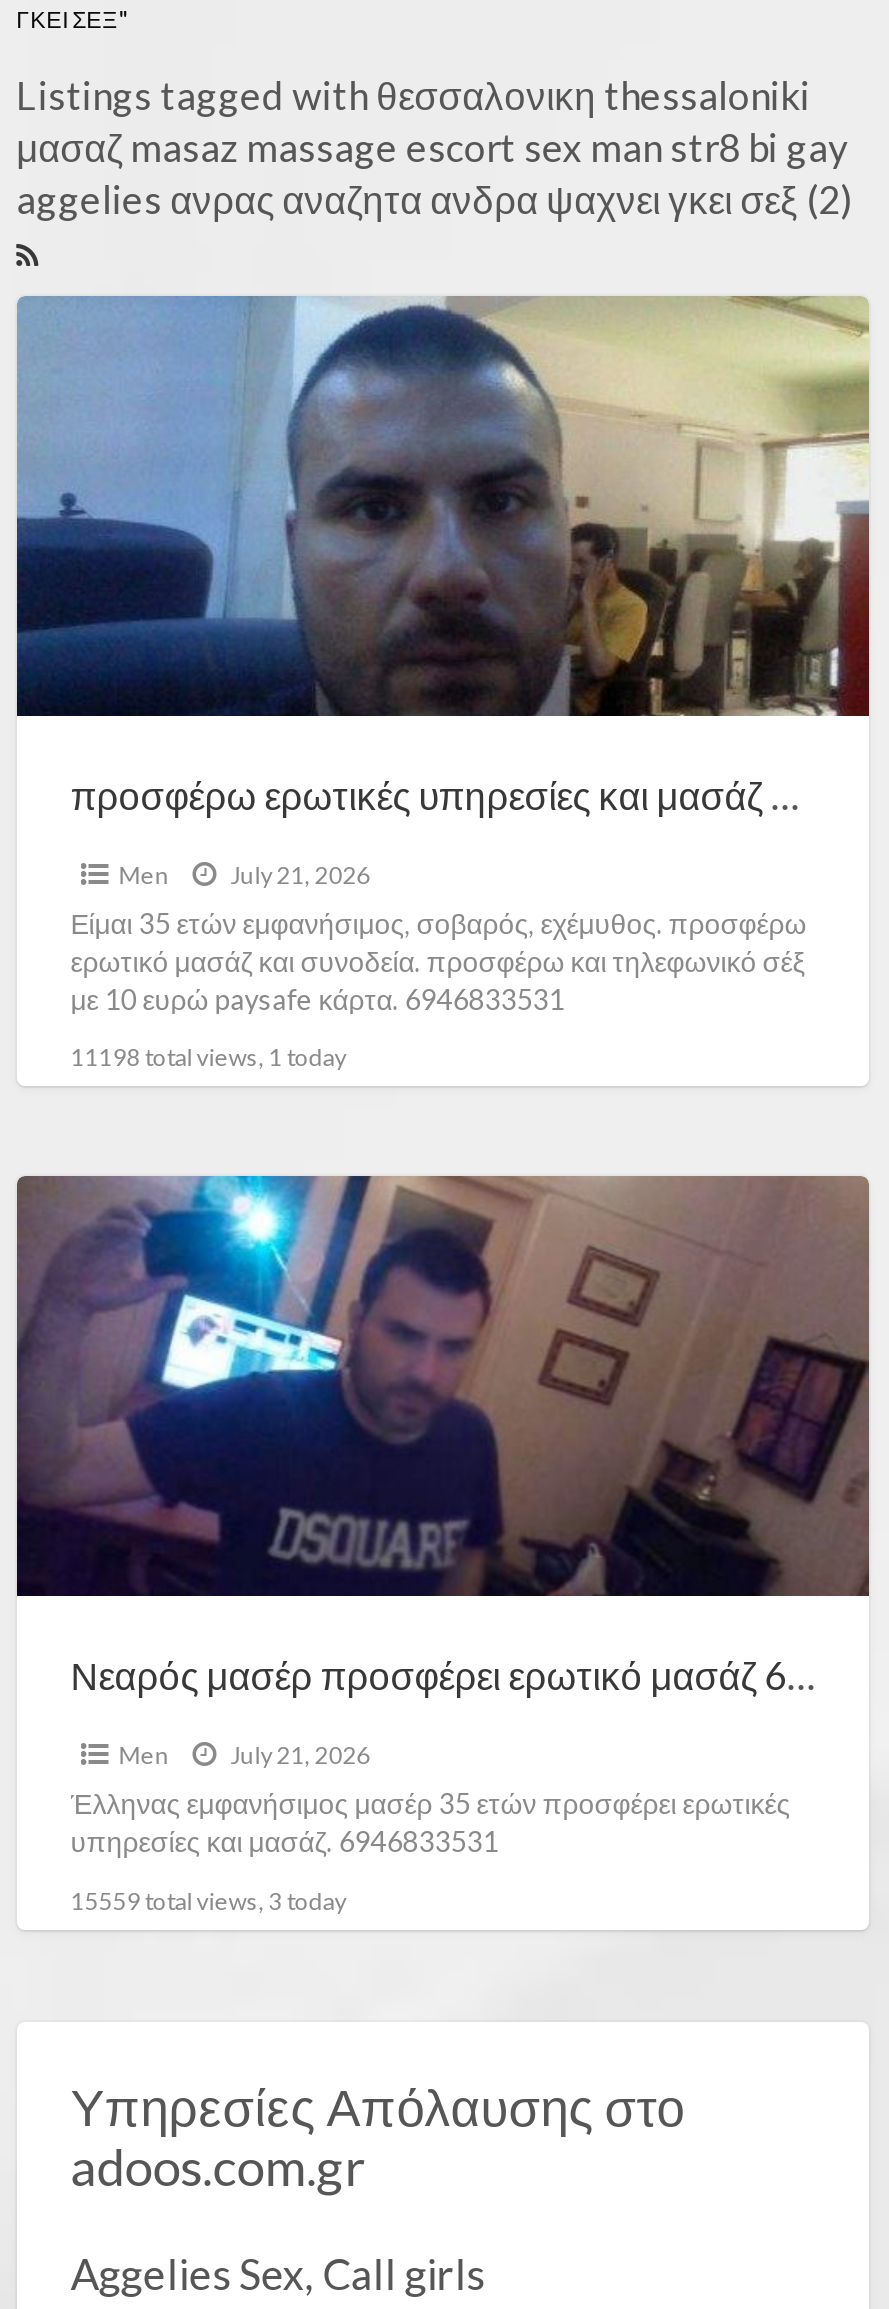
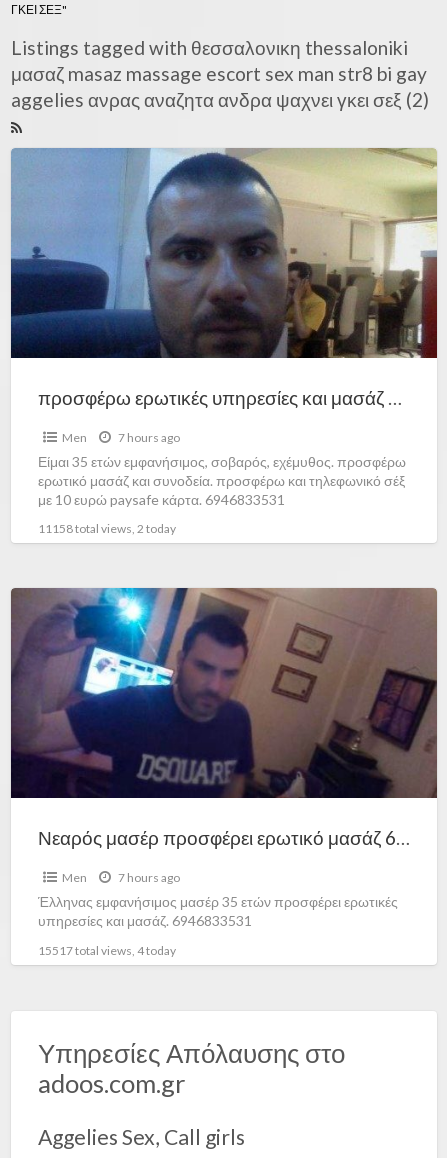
[118,860,370,890] Men July 21, 2026 -> [62,430,180,445] Men 7 hours ago
[70,1041,346,1071] 11198 total views, 1 today -> [38,521,176,536] 11158 total views, 2 today
[118,1740,370,1770] Men July 21, 2026 -> [62,870,180,885] Men 7 hours ago
[70,1887,346,1917] 15559 total views, 3 today -> [38,943,176,958] 15517 total views, 4 today

